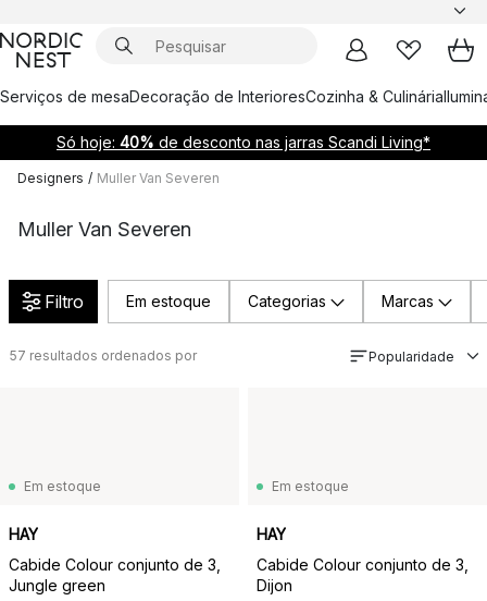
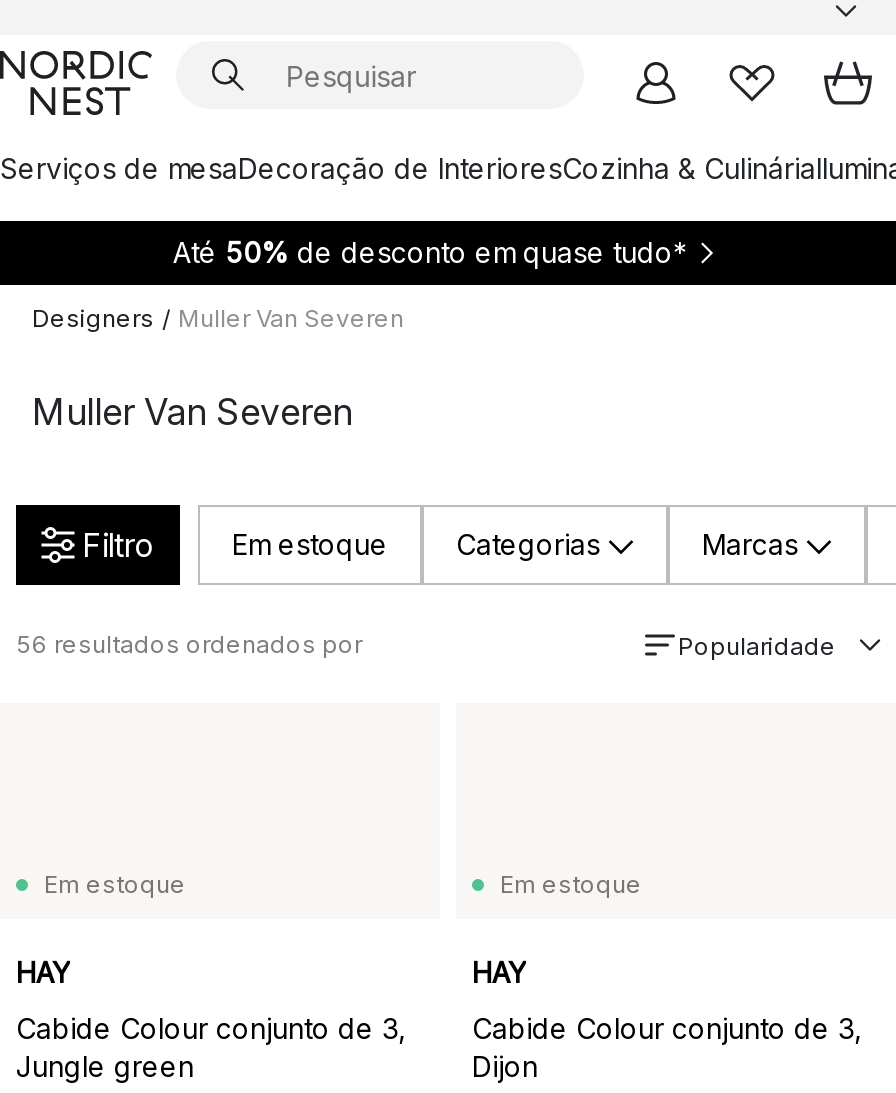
[57,133,430,151] Só hoje: 40% de desconto nas jarras Scandi Living* -> [173,235,687,269] Até 50% de desconto em quase tudo*
[9,347,197,364] 57 resultados ordenados por -> [16,629,362,659] 56 resultados ordenados por

